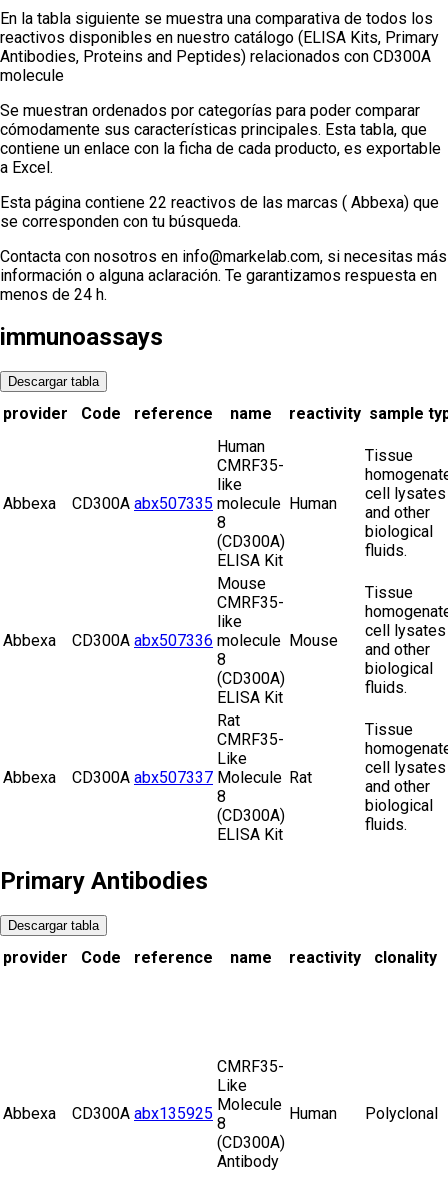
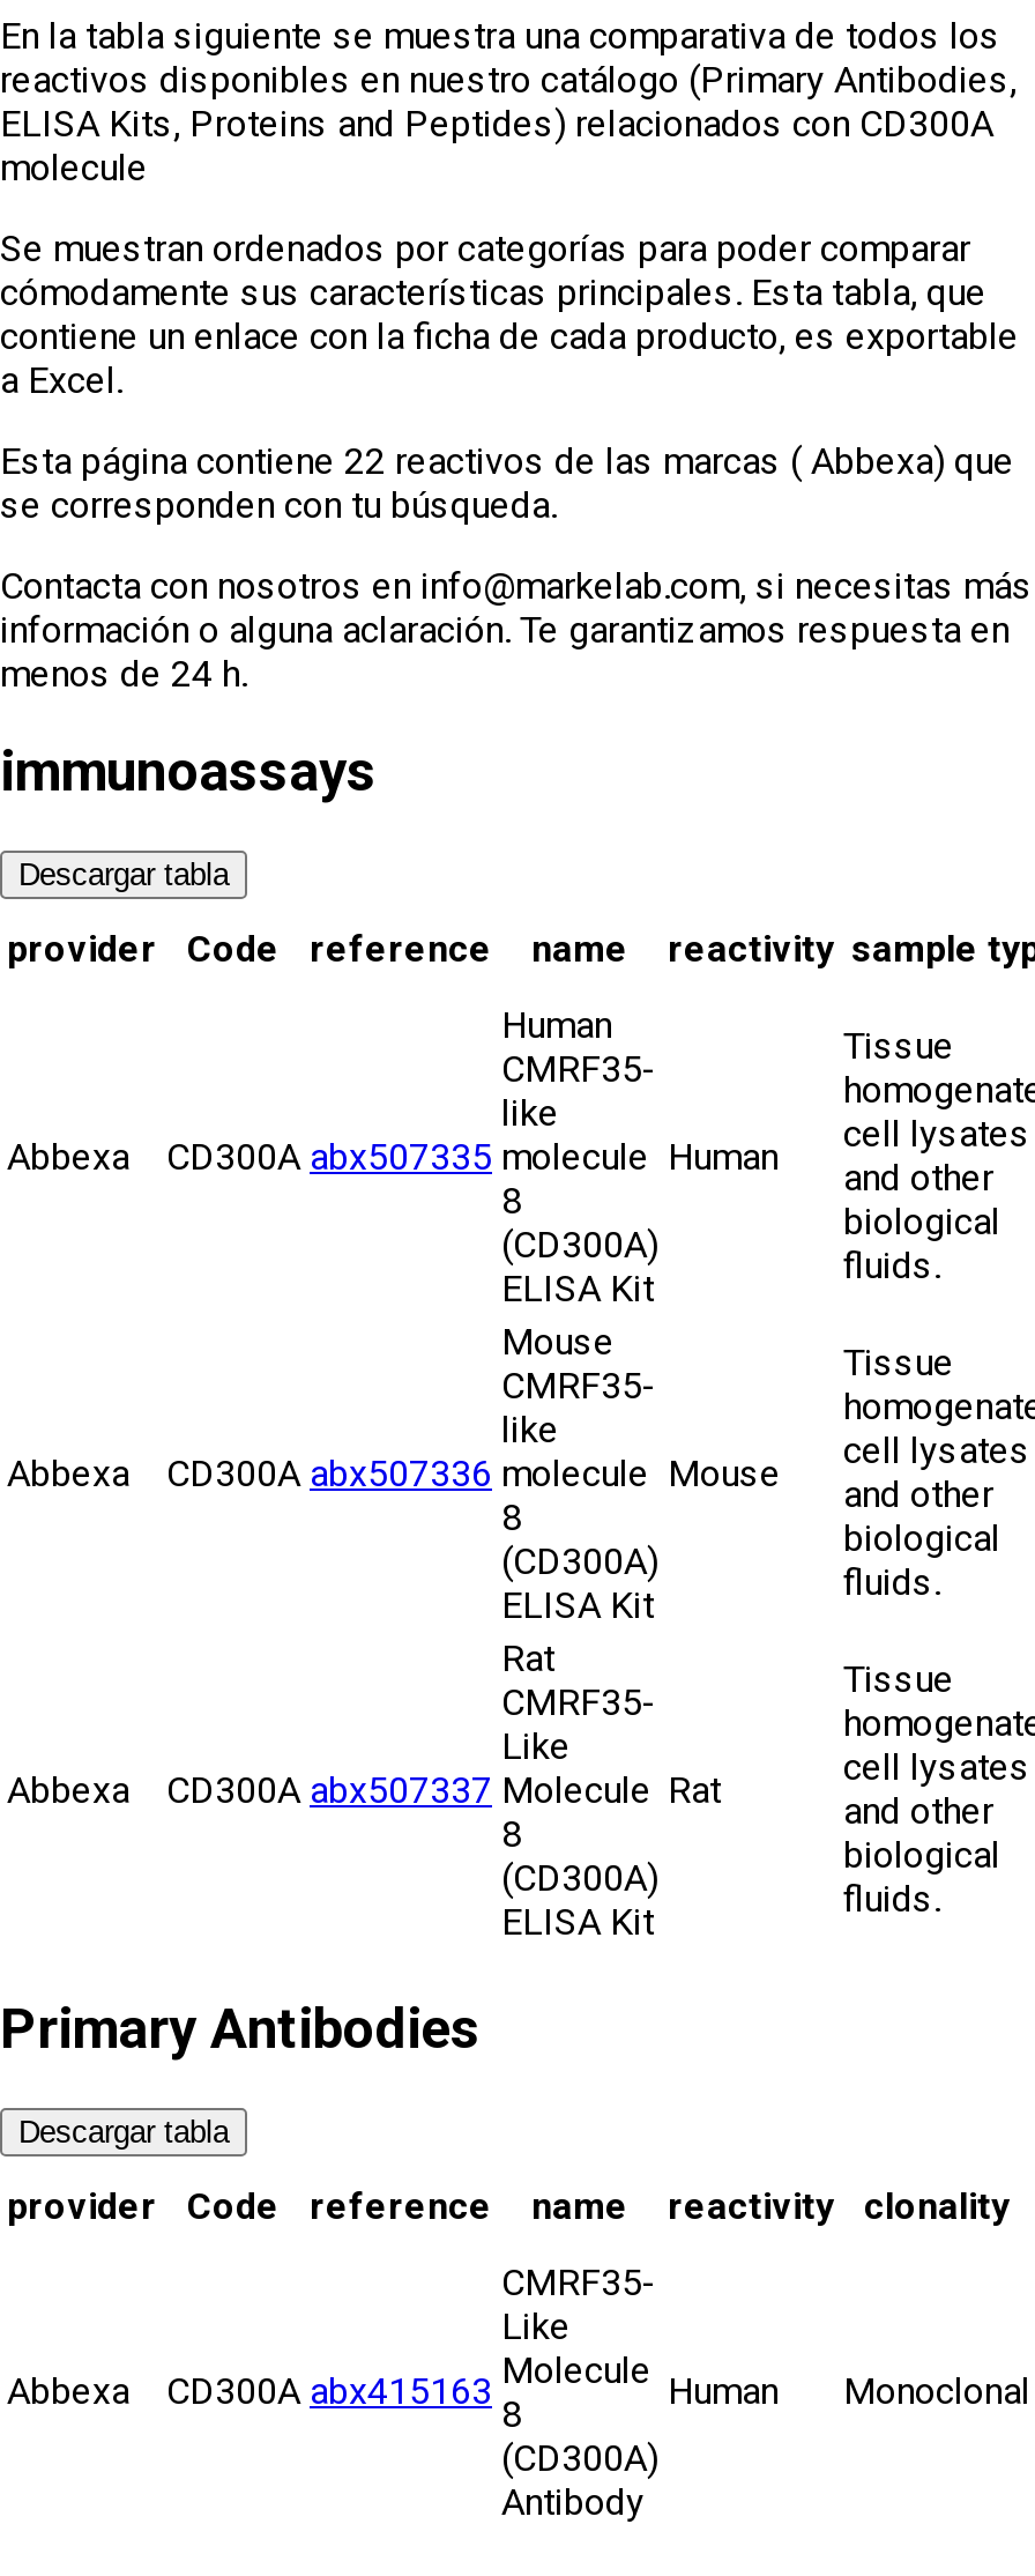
[0,27,439,65] reactivos disponibles en nuestro catálogo (ELISA Kits, Primary | Antibodies, Proteins and Peptides) relacionados con CD300A -> [0,57,1017,144] reactivos disponibles en nuestro catálogo (Primary Antibodies, | ELISA Kits, Proteins and Peptides) relacionados con CD300A
[72,1104,213,1123] CD300A abx135925 -> [166,2369,492,2413] CD300A abx415163
[365,1104,438,1123] Polyclonal -> [843,2369,1030,2413] Monoclonal

